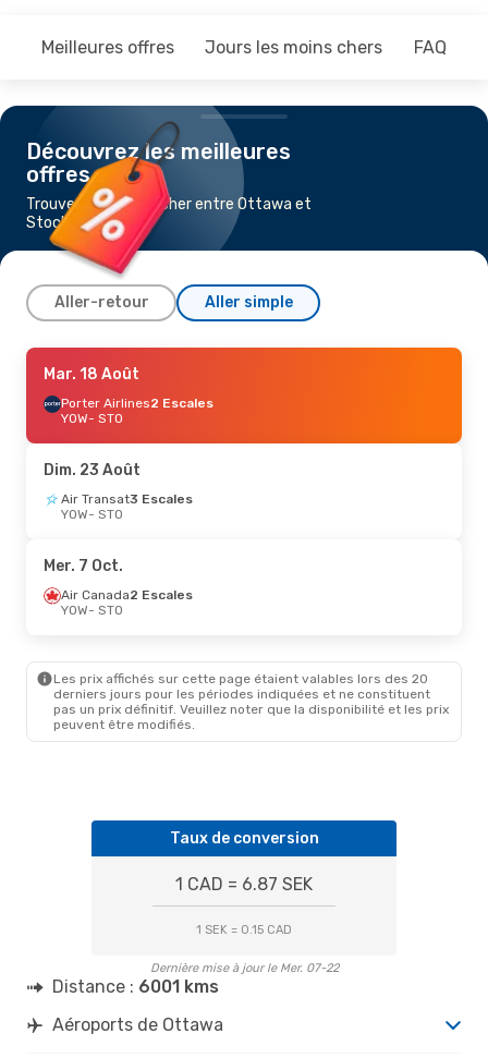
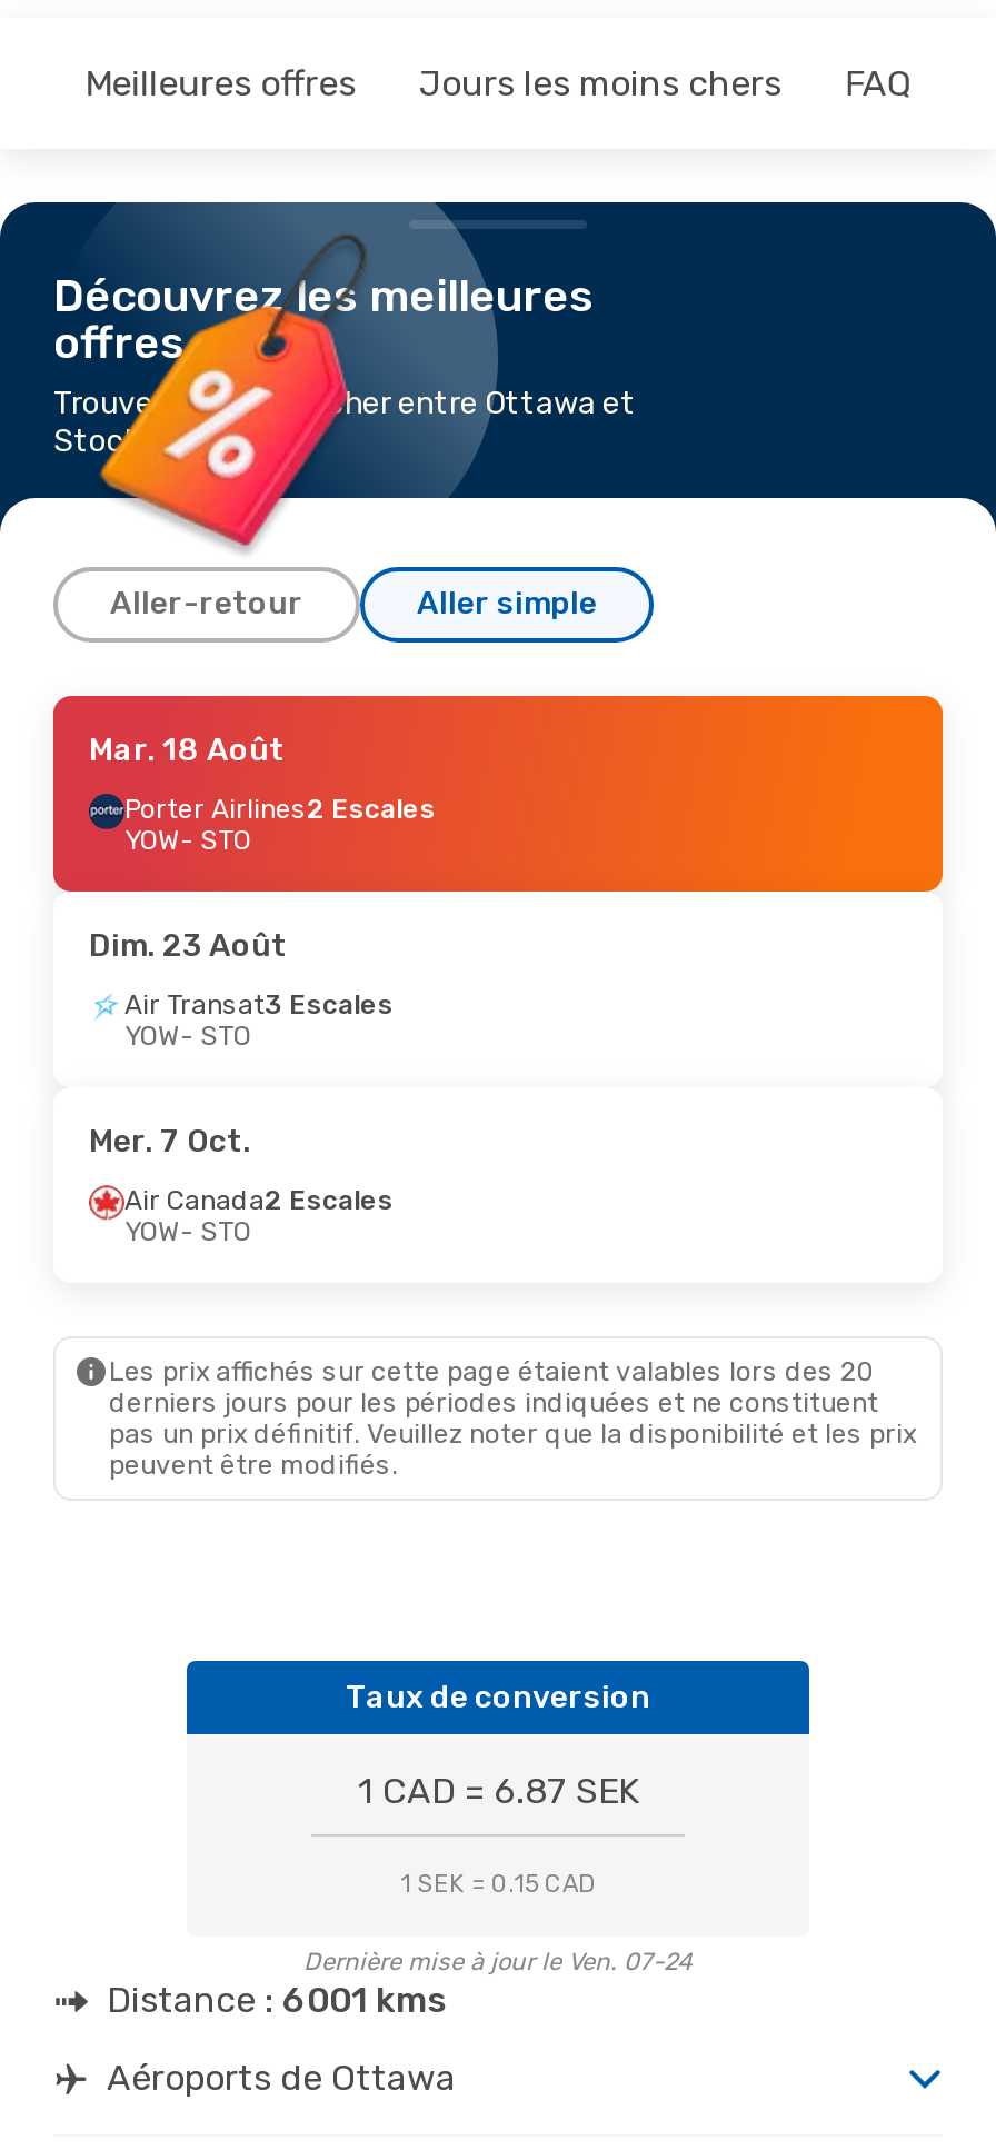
[150,961,338,975] Dernière mise à jour le Mer. 07-22 -> [303,1947,693,1976] Dernière mise à jour le Ven. 07-24

